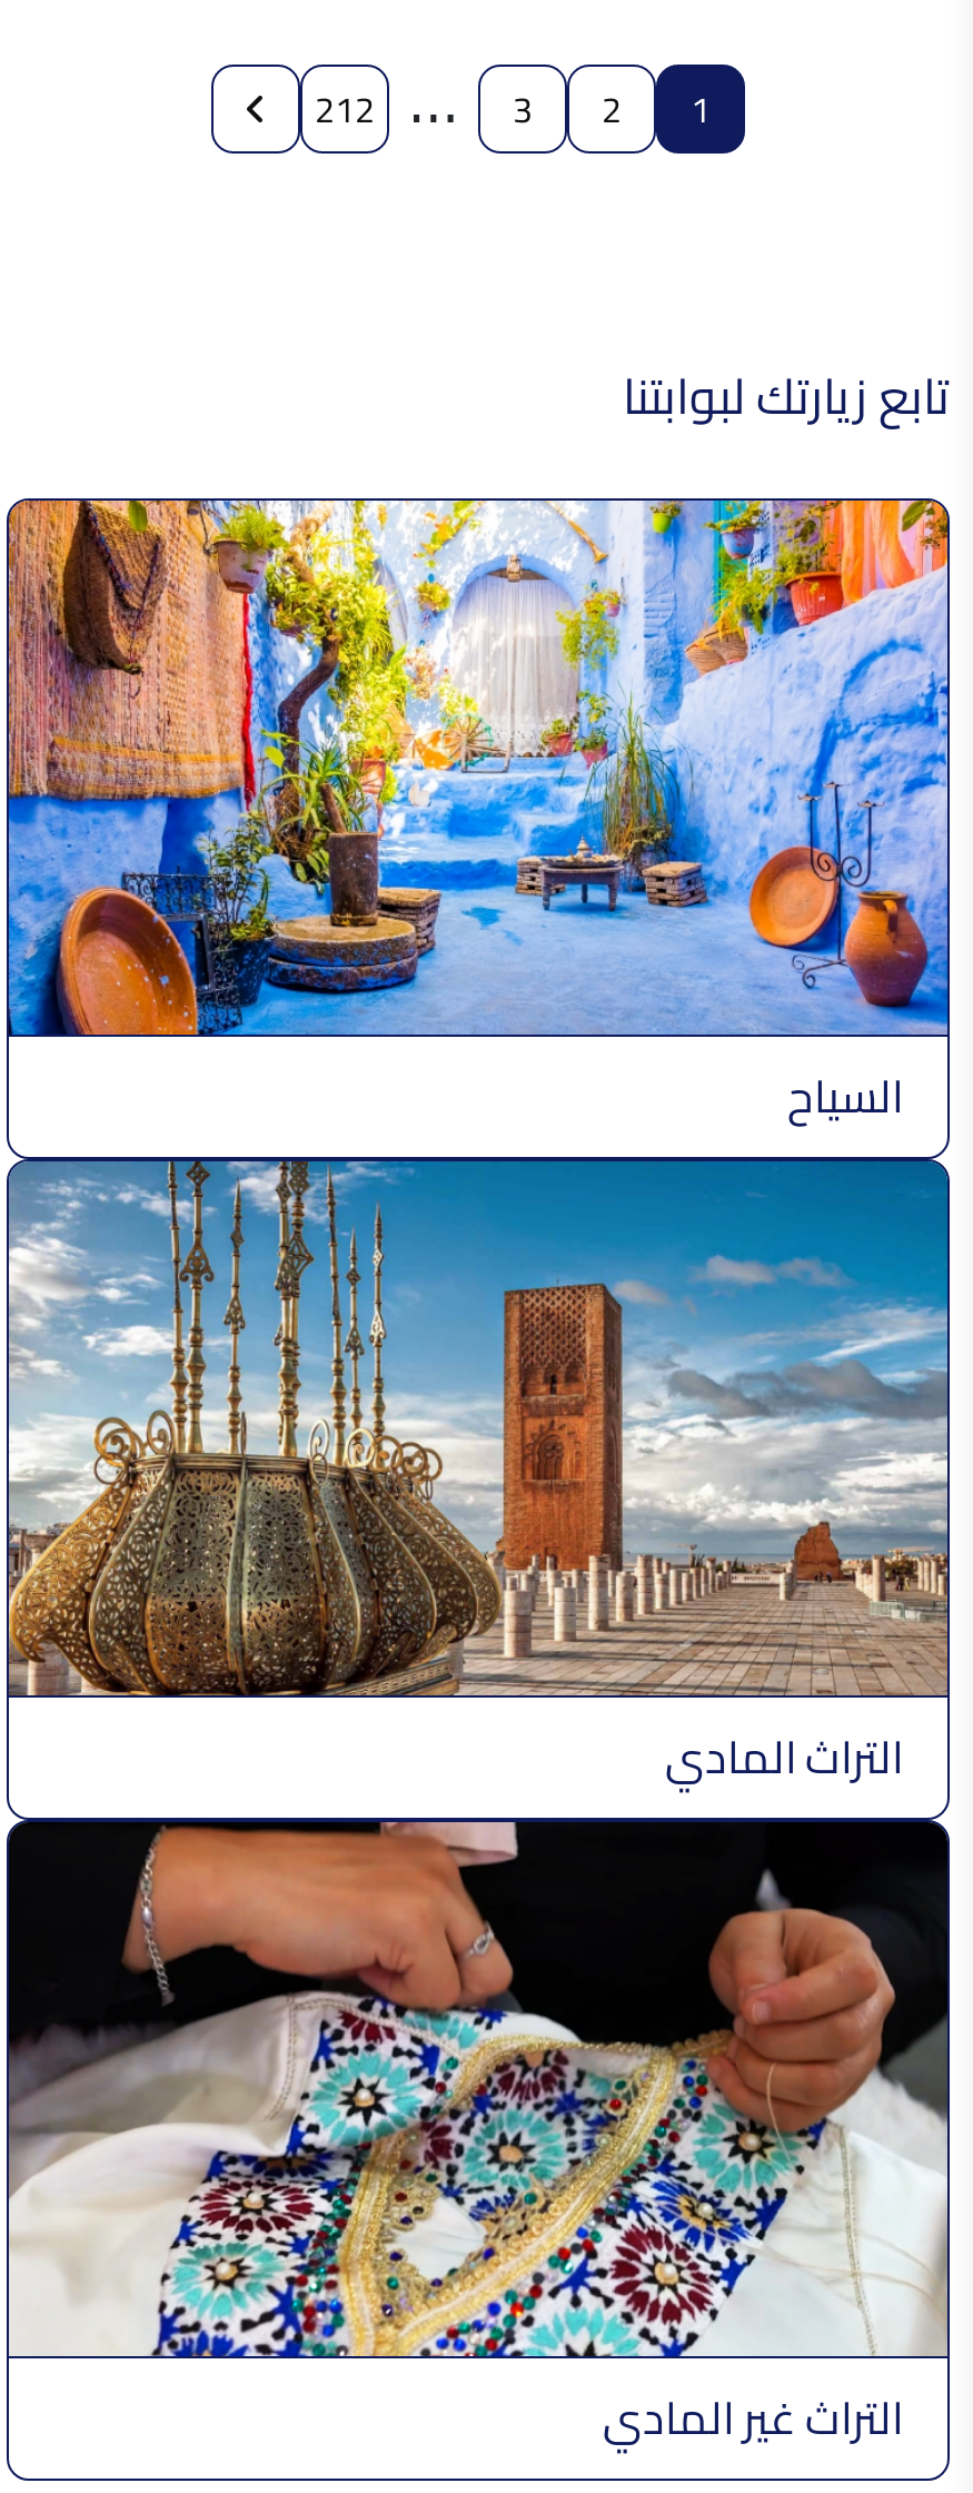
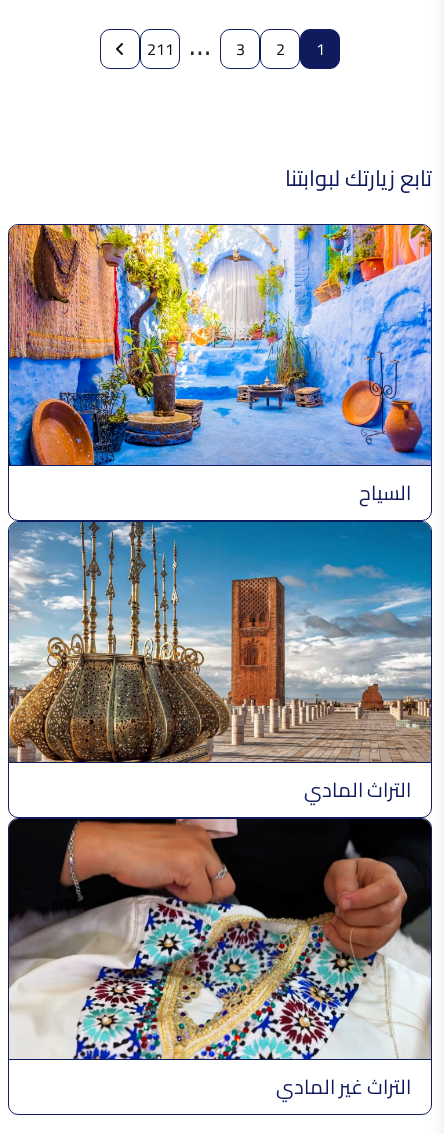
[315,76,375,142] 212 -> [146,34,173,64] 211

